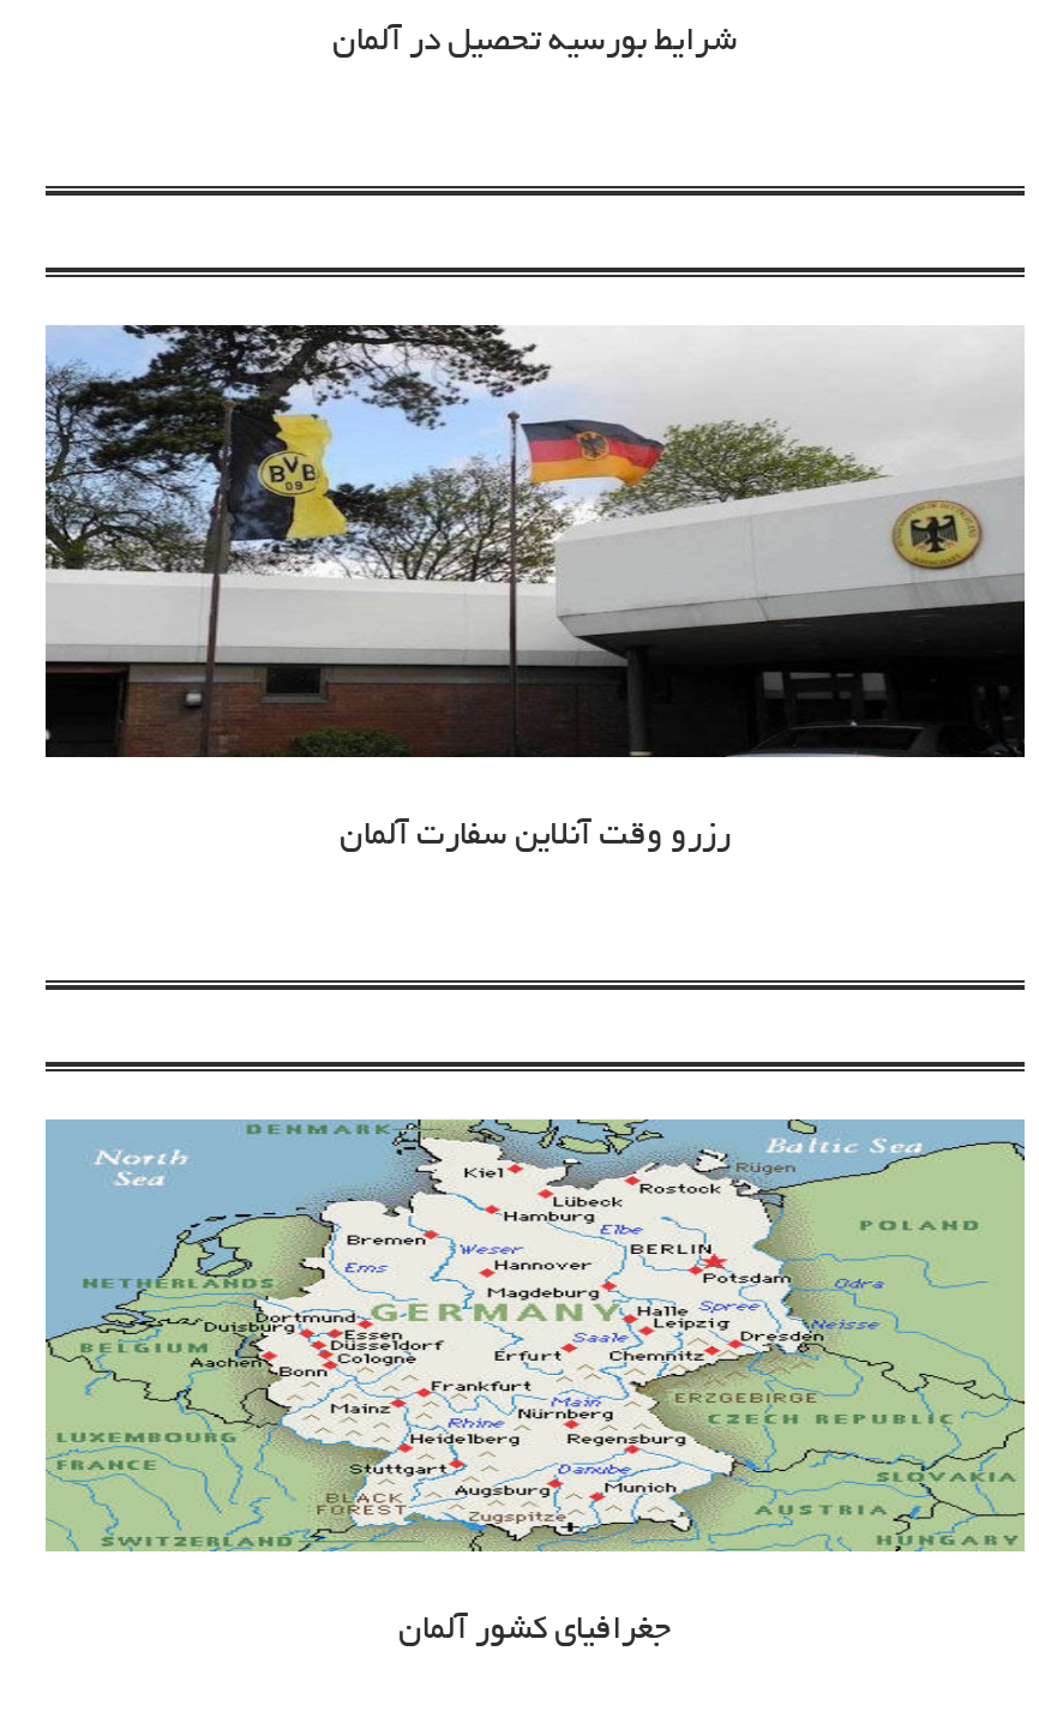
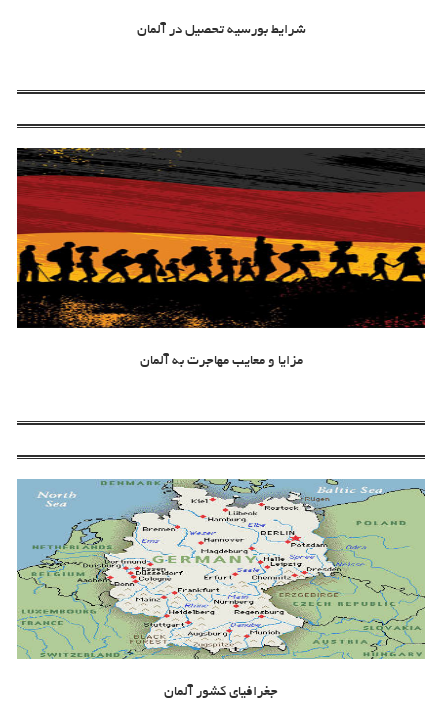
[43,323,1027,855] [image] | رزرو وقت آنلاین سفارت آلمان -> [16,147,426,369] [image] | مزایا و معایب مهاجرت به آلمان

